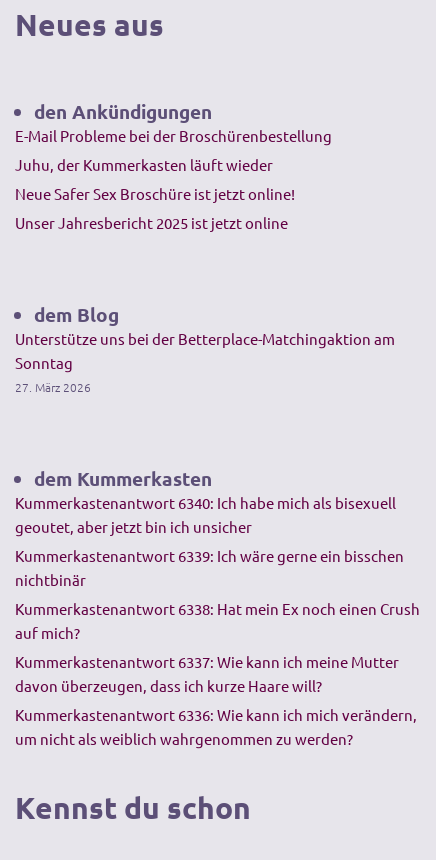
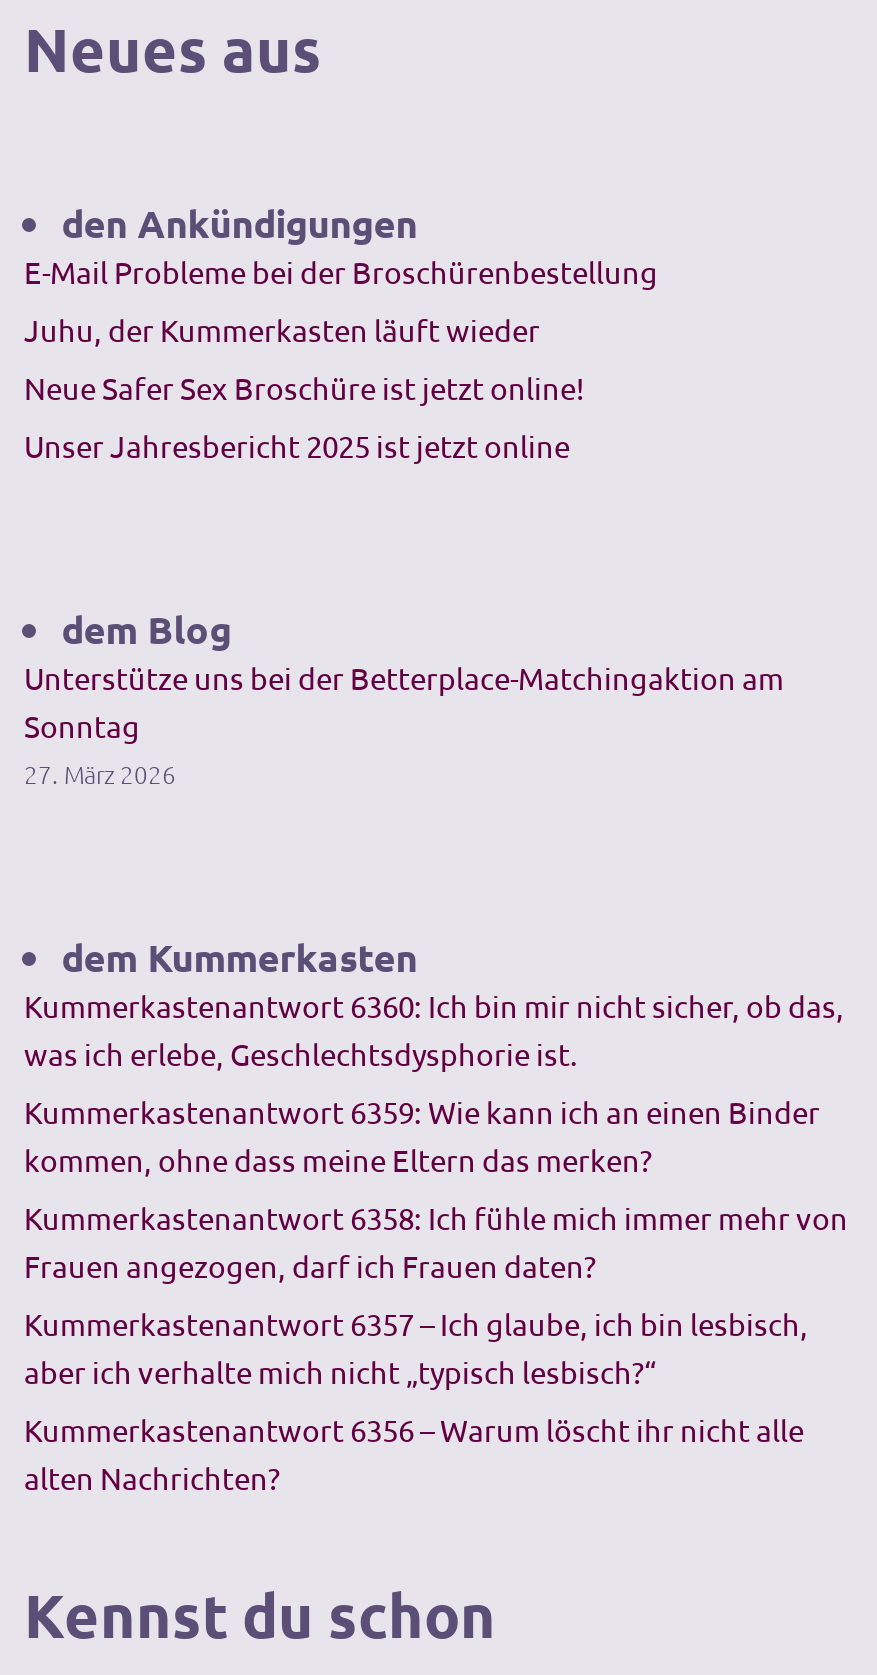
[15,493,396,536] Kummerkastenantwort 6340: Ich habe mich als bisexuell | geoutet, aber jetzt bin ich unsicher -> [24,986,844,1072] Kummerkastenantwort 6360: Ich bin mir nicht sicher, ob das, | was ich erlebe, Geschlechtsdysphorie ist.
[15,546,404,589] Kummerkastenantwort 6339: Ich wäre gerne ein bisschen | nichtbinär -> [24,1092,820,1178] Kummerkastenantwort 6359: Wie kann ich an einen Binder | kommen, ohne dass meine Eltern das merken?
[15,599,420,642] Kummerkastenantwort 6338: Hat mein Ex noch einen Crush | auf mich? -> [24,1198,848,1284] Kummerkastenantwort 6358: Ich fühle mich immer mehr von | Frauen angezogen, darf ich Frauen daten?
[15,652,399,695] Kummerkastenantwort 6337: Wie kann ich meine Mutter | davon überzeugen, dass ich kurze Haare will? -> [24,1304,808,1390] Kummerkastenantwort 6357 – Ich glaube, ich bin lesbisch, | aber ich verhalte mich nicht „typisch lesbisch?“
[15,705,417,748] Kummerkastenantwort 6336: Wie kann ich mich verändern, | um nicht als weiblich wahrgenommen zu werden? -> [24,1410,804,1496] Kummerkastenantwort 6356 – Warum löscht ihr nicht alle | alten Nachrichten?

